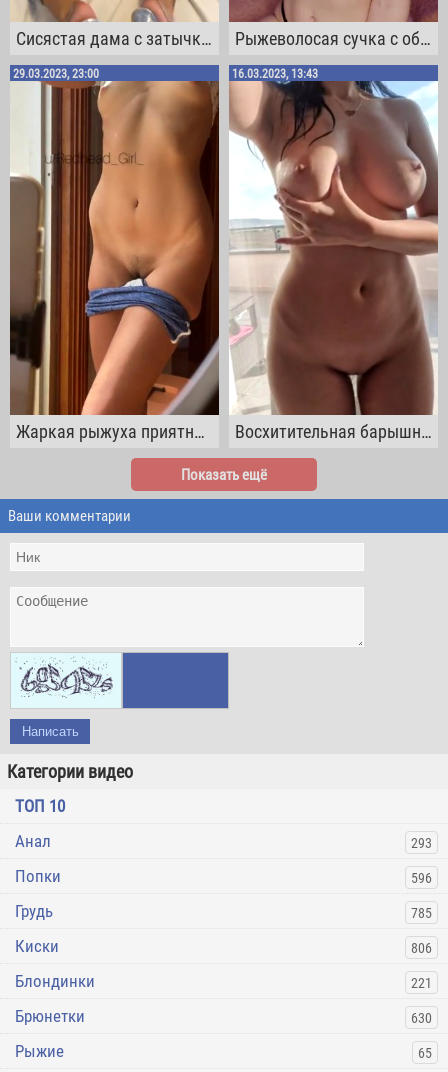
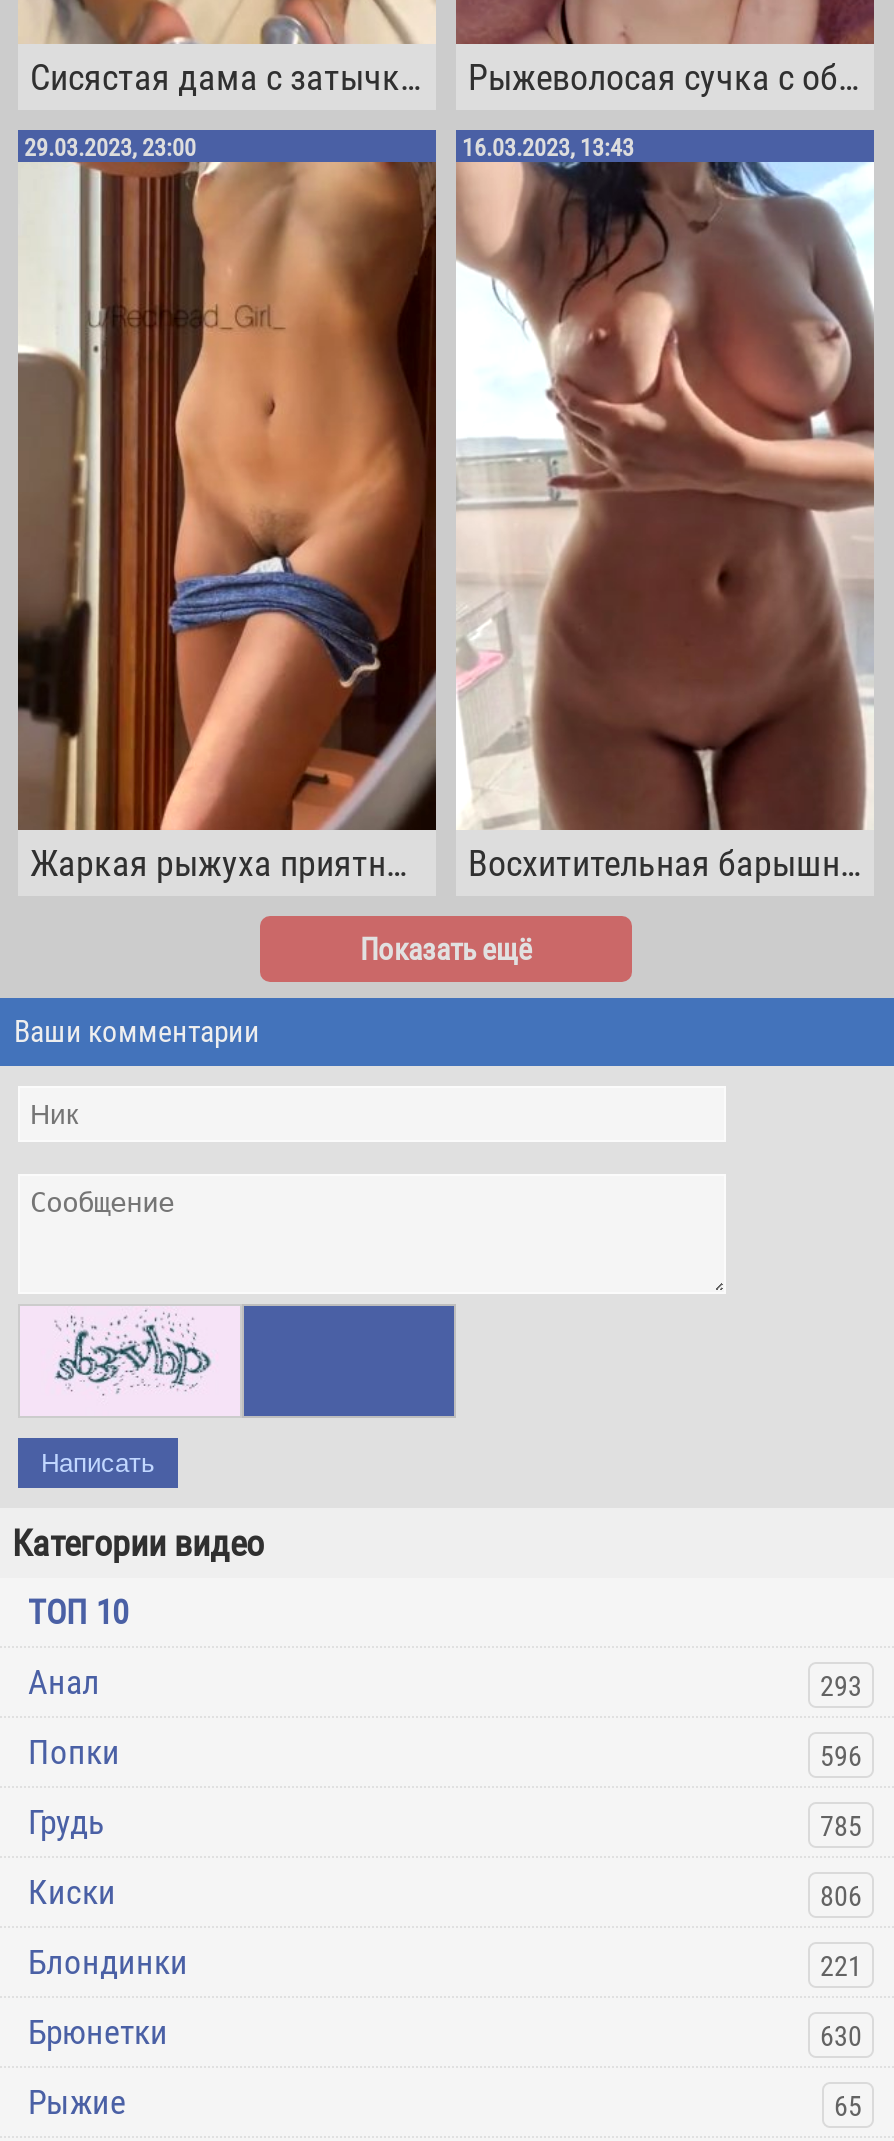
[15,658,114,699] [image] -> [38,1314,224,1394] [image]

